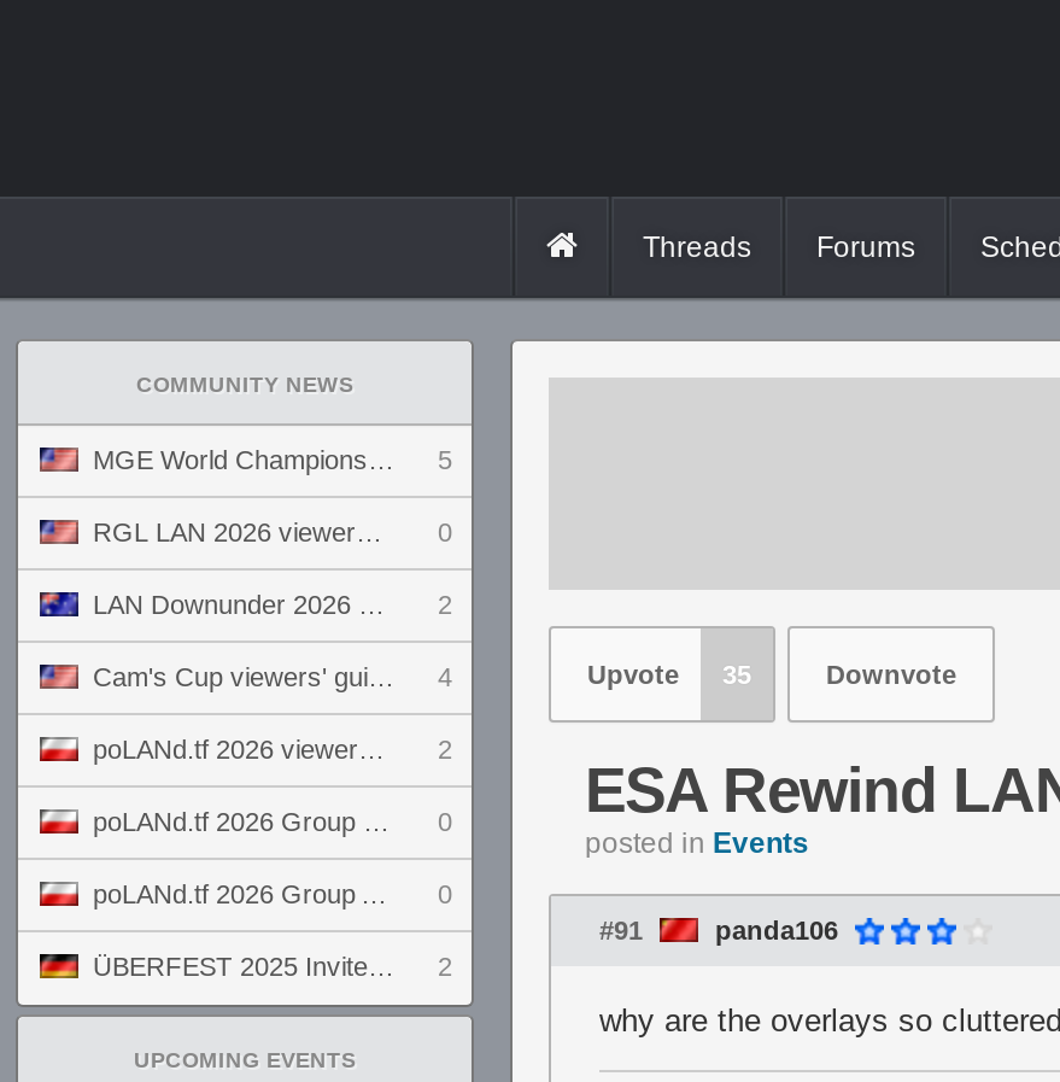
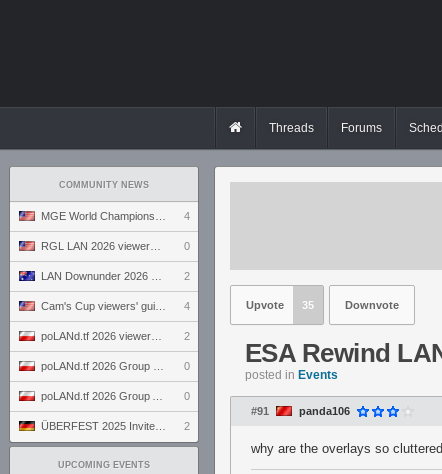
[438,445,452,474] 5 -> [184,210,190,222] 4

